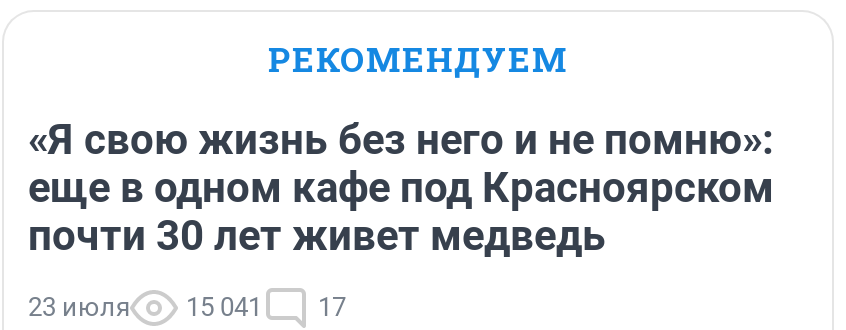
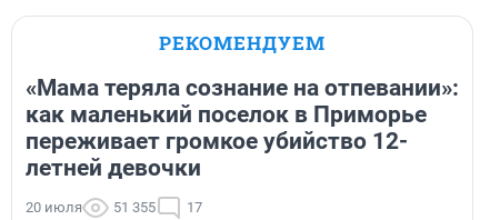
[28,116,774,260] «Я свою жизнь без него и не помню»: | еще в одном кафе под Красноярском | почти 30 лет живет медведь -> [26,75,459,181] «Мама теряла сознание на отпевании»: | как маленький поселок в Приморье | переживает громкое убийство 12- | летней девочки
[28,292,262,322] 23 июля | 15 041 -> [26,199,156,216] 20 июля | 51 355

